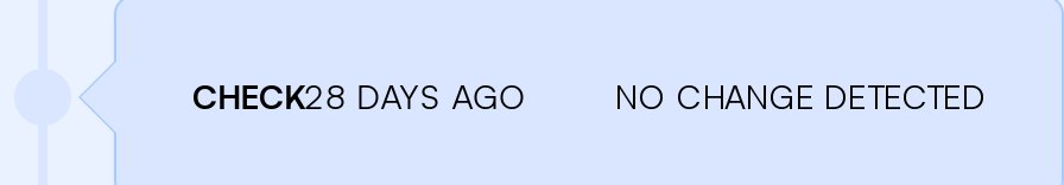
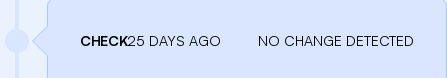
[192,76,528,116] CHECK28 DAYS AGO -> [80,32,221,49] CHECK25 DAYS AGO

